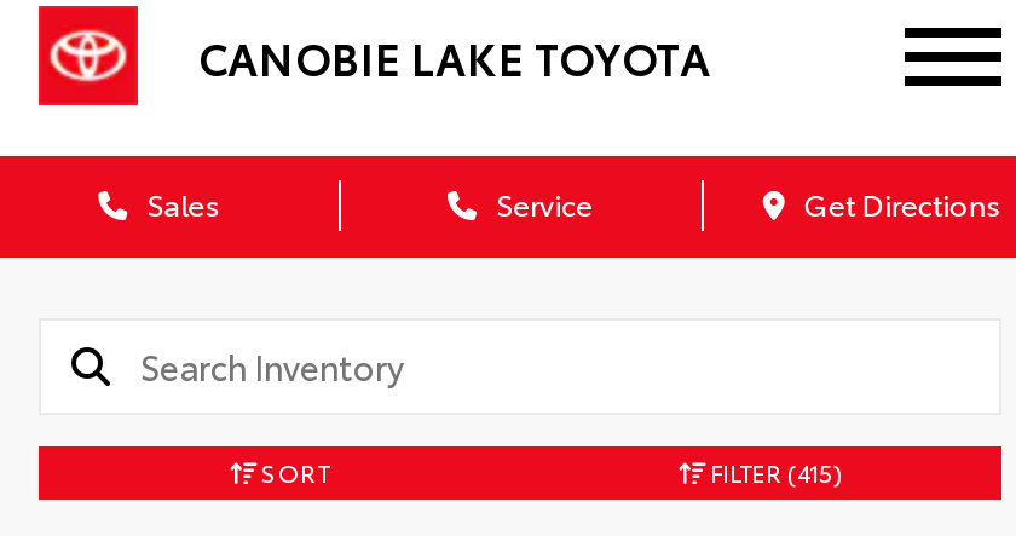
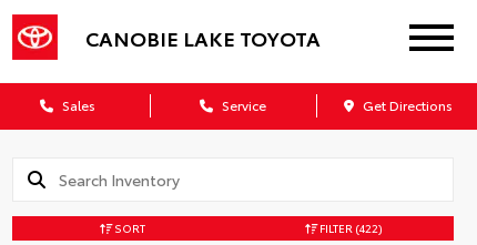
[705,453,843,490] FILTER (415) -> [317,219,382,236] FILTER (422)

